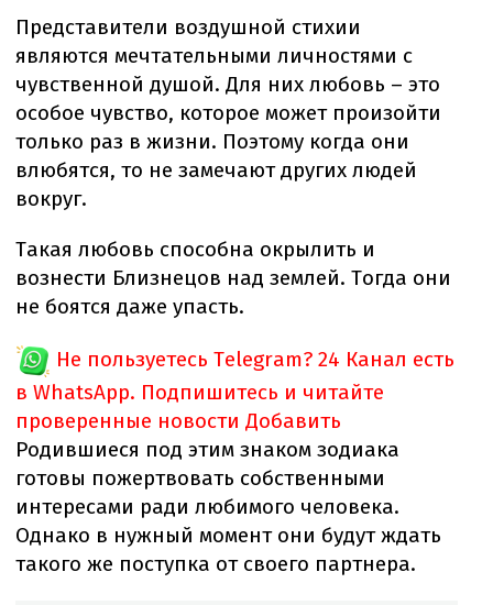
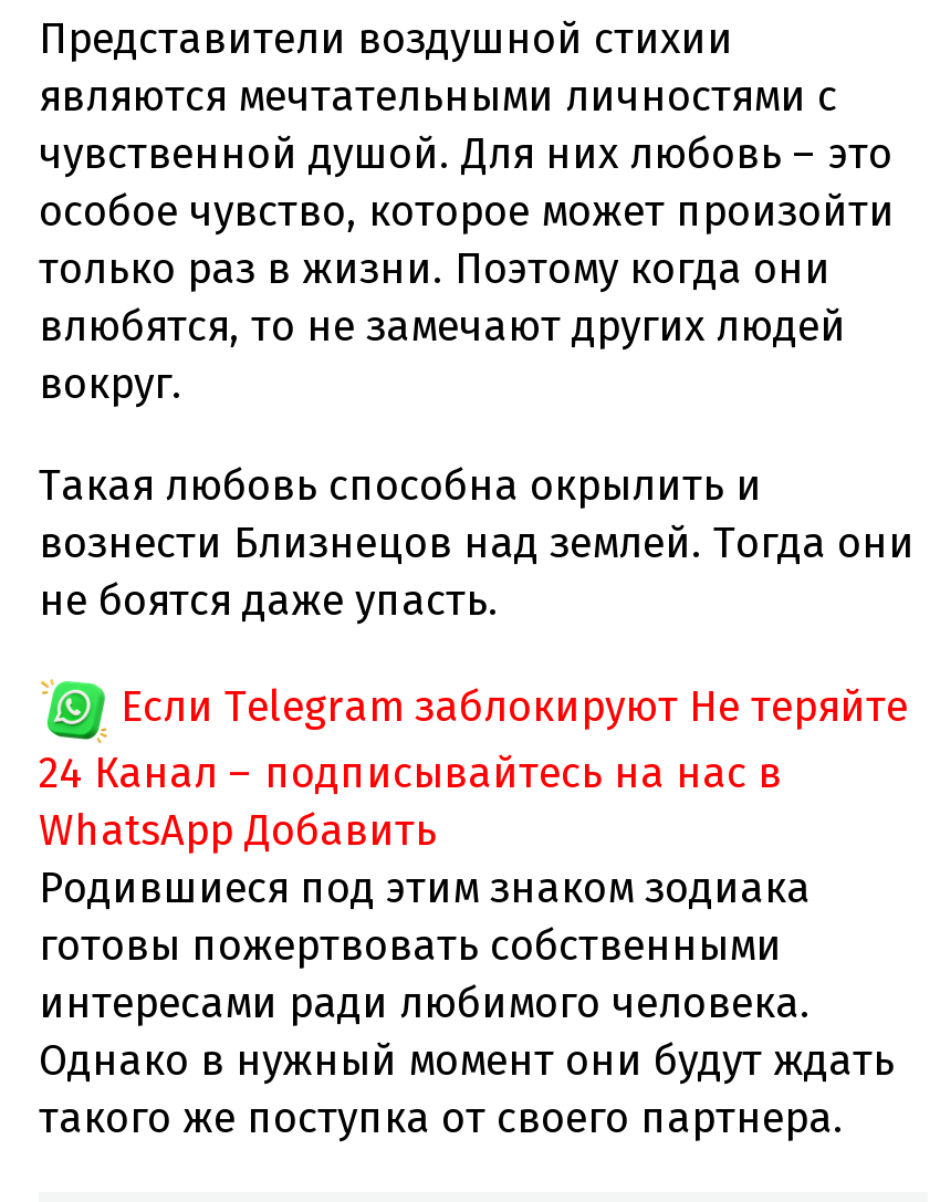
[15,346,454,433] Не пользуетесь Telegram? 24 Канал есть | в WhatsApp. Подпишитесь и читайте | проверенные новости Добавить -> [39,680,908,855] Если Telegram заблокируют Не теряйте | 24 Канал – подписывайтесь на нас в | WhatsApp Добавить

